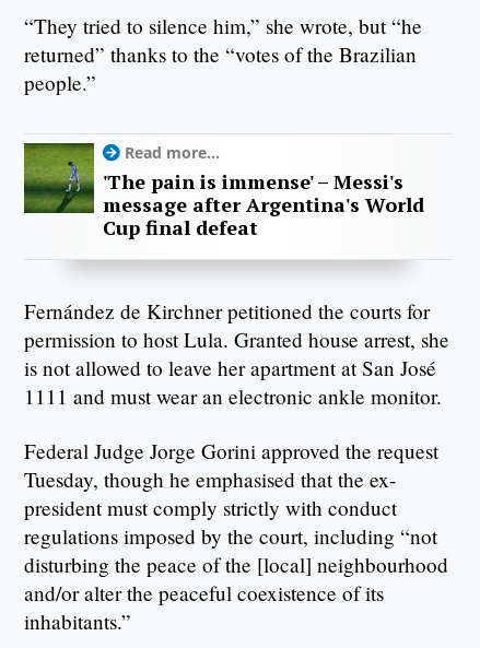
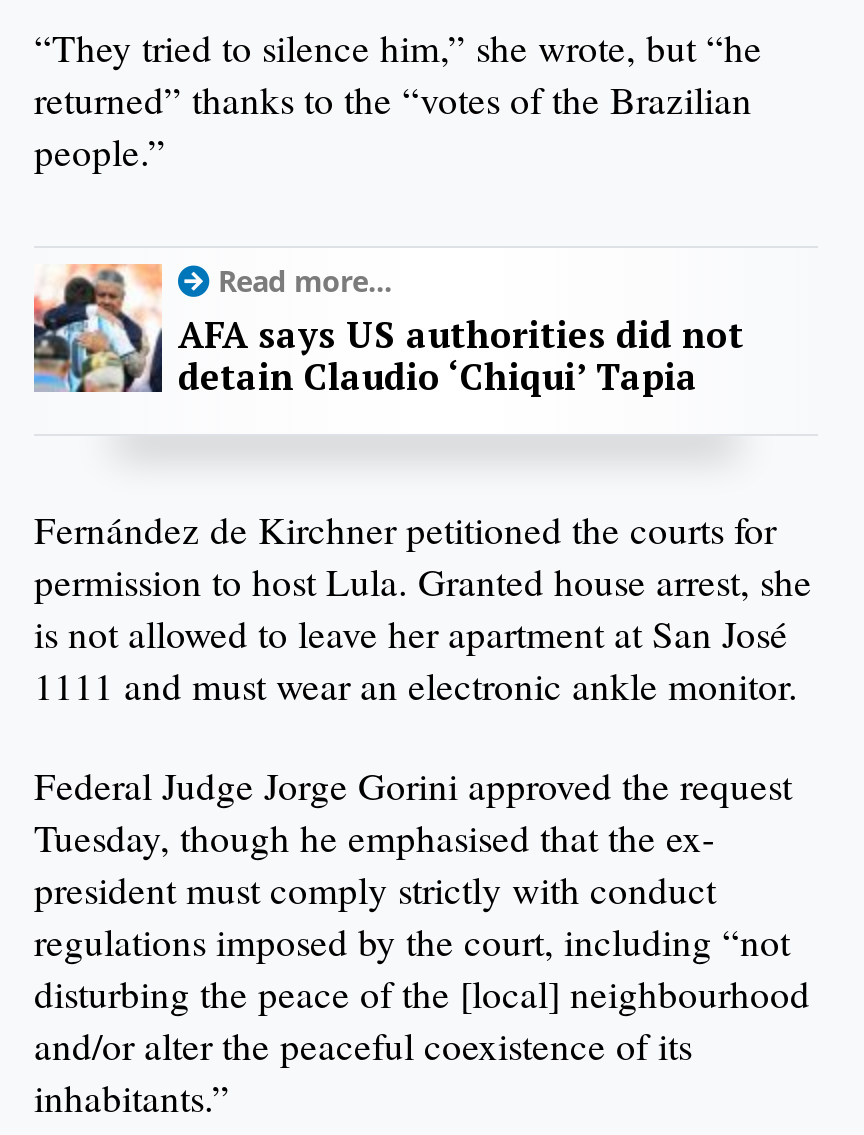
[23,142,424,241] [image] | 'The pain is immense' – Messi's | message after Argentina's World | Cup final defeat -> [32,262,744,401] [image] | AFA says US authorities did not | detain Claudio ‘Chiqui’ Tapia

